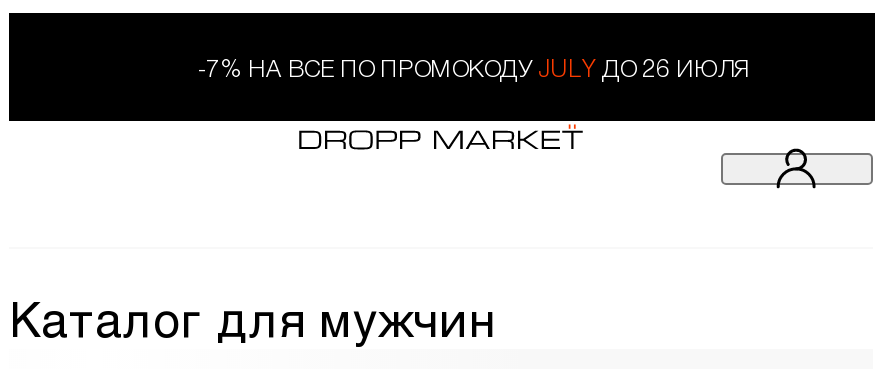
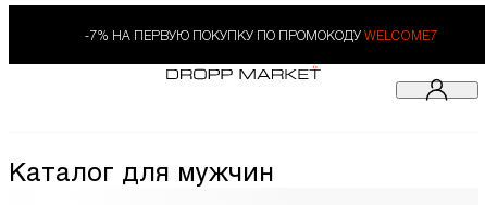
[198,53,748,81] -7% НА ВСЕ ПО ПРОМОКОДУ JULY ДО 26 ИЮЛЯ -> [85,27,437,42] -7% НА ПЕРВУЮ ПОКУПКУ ПО ПРОМОКОДУ WELCOME7

